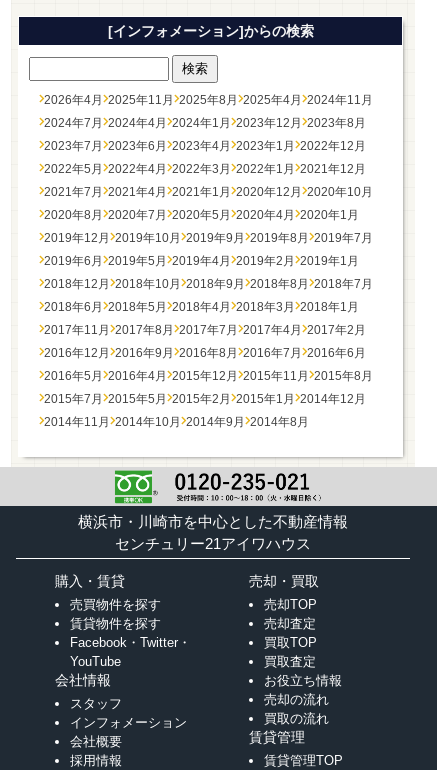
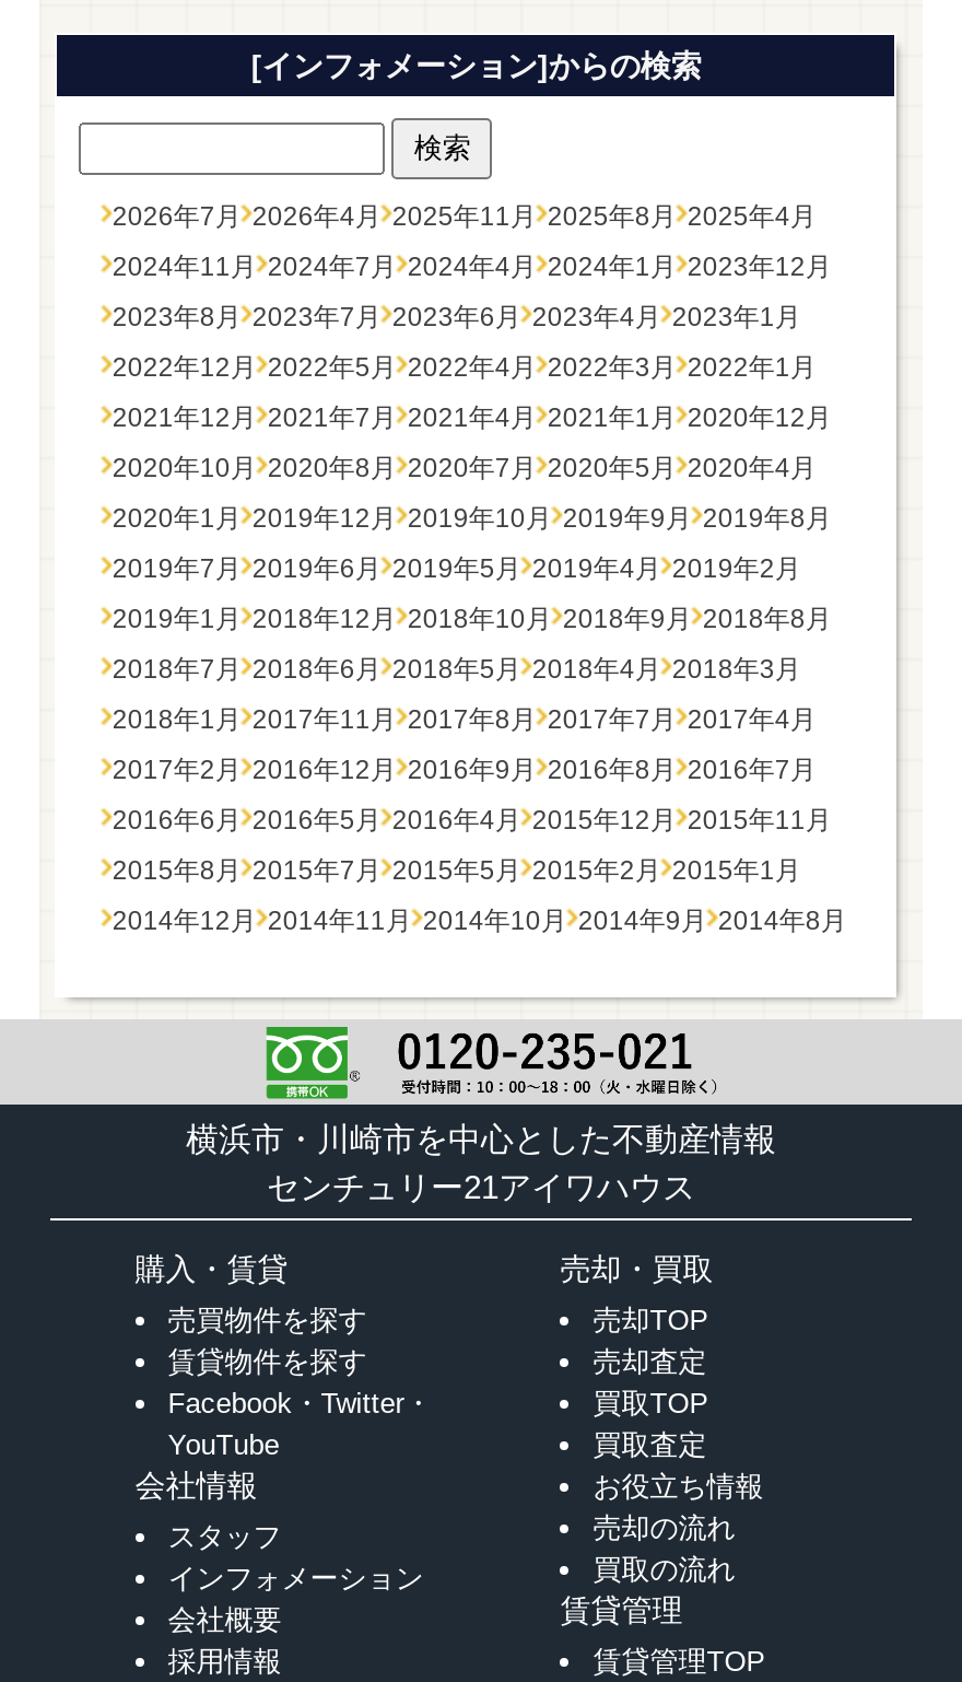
[44,93,373,107] 2026年4月 2025年11月 2025年8月 2025年4月 2024年11月 -> [112,201,816,232] 2026年7月 2026年4月 2025年11月 2025年8月 2025年4月
[44,116,366,130] 2024年7月 2024年4月 2024年1月 2023年12月 2023年8月 -> [112,252,832,282] 2024年11月 2024年7月 2024年4月 2024年1月 2023年12月
[44,139,366,153] 2023年7月 2023年6月 2023年4月 2023年1月 2022年12月 -> [112,302,801,332] 2023年8月 2023年7月 2023年6月 2023年4月 2023年1月
[44,162,366,176] 2022年5月 2022年4月 2022年3月 2022年1月 2021年12月 -> [112,352,816,383] 2022年12月 2022年5月 2022年4月 2022年3月 2022年1月
[44,185,373,199] 2021年7月 2021年4月 2021年1月 2020年12月 2020年10月 -> [112,402,832,433] 2021年12月 2021年7月 2021年4月 2021年1月 2020年12月
[44,208,359,222] 2020年8月 2020年7月 2020年5月 2020年4月 2020年1月 -> [112,453,816,483] 2020年10月 2020年8月 2020年7月 2020年5月 2020年4月
[44,231,373,245] 2019年12月 2019年10月 2019年9月 2019年8月 2019年7月 -> [112,503,832,534] 2020年1月 2019年12月 2019年10月 2019年9月 2019年8月
[44,254,359,268] 2019年6月 2019年5月 2019年4月 2019年2月 2019年1月 -> [112,553,801,584] 2019年7月 2019年6月 2019年5月 2019年4月 2019年2月
[44,277,373,291] 2018年12月 2018年10月 2018年9月 2018年8月 2018年7月 -> [112,604,832,634] 2019年1月 2018年12月 2018年10月 2018年9月 2018年8月
[44,300,359,314] 2018年6月 2018年5月 2018年4月 2018年3月 2018年1月 -> [112,654,801,685] 2018年7月 2018年6月 2018年5月 2018年4月 2018年3月
[44,323,366,337] 2017年11月 2017年8月 2017年7月 2017年4月 2017年2月 -> [112,704,816,735] 2018年1月 2017年11月 2017年8月 2017年7月 2017年4月
[44,346,366,360] 2016年12月 2016年9月 2016年8月 2016年7月 2016年6月 -> [112,755,816,785] 2017年2月 2016年12月 2016年9月 2016年8月 2016年7月
[44,369,373,383] 2016年5月 2016年4月 2015年12月 2015年11月 2015年8月 -> [112,805,832,836] 2016年6月 2016年5月 2016年4月 2015年12月 2015年11月
[44,392,366,406] 2015年7月 2015年5月 2015年2月 2015年1月 2014年12月 -> [112,855,801,886] 2015年8月 2015年7月 2015年5月 2015年2月 2015年1月
[44,415,309,429] 2014年11月 2014年10月 2014年9月 2014年8月 -> [112,906,847,936] 2014年12月 2014年11月 2014年10月 2014年9月 2014年8月

